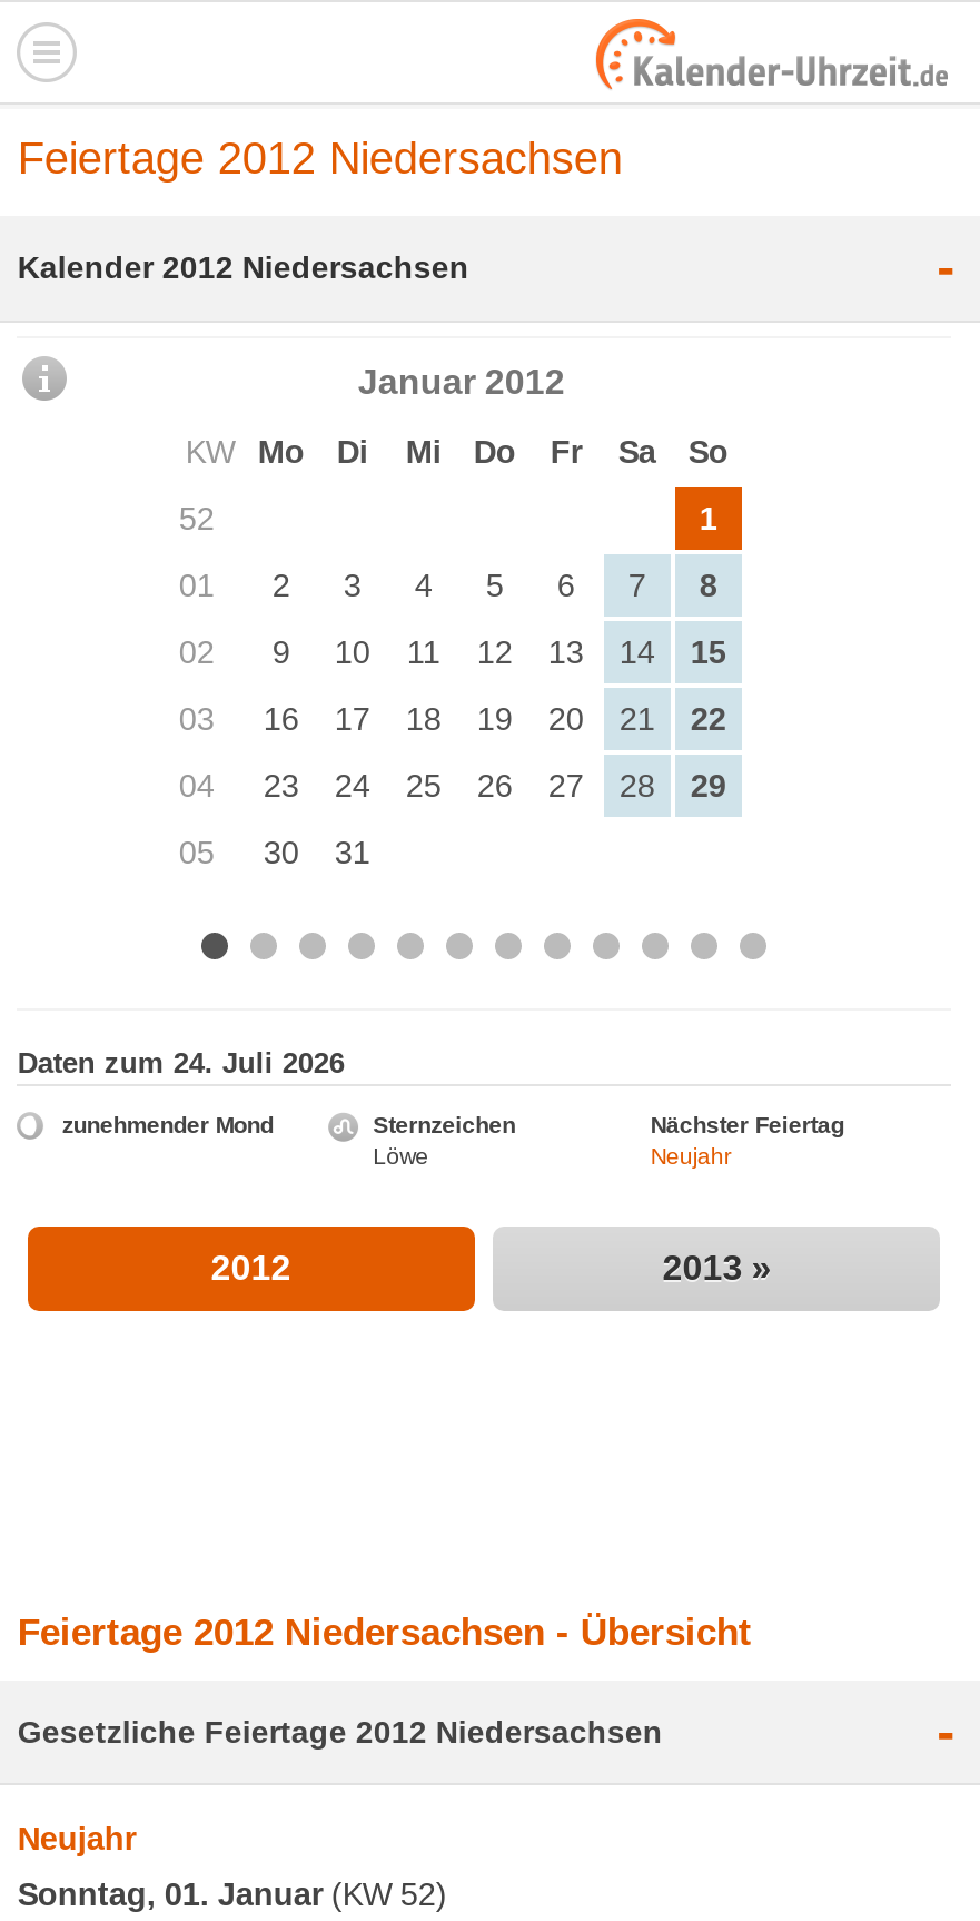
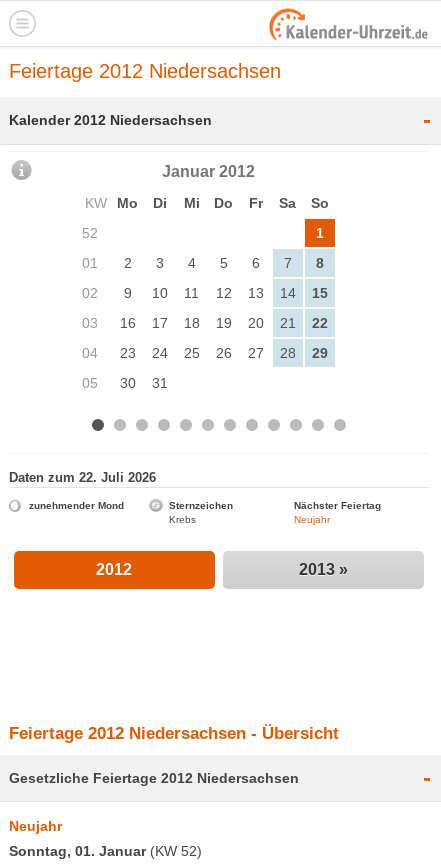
[18,1046,345,1080] Daten zum 24. Juli 2026 -> [9,470,156,485] Daten zum 22. Juli 2026
[373,1143,428,1168] Löwe -> [169,513,196,524] Krebs

